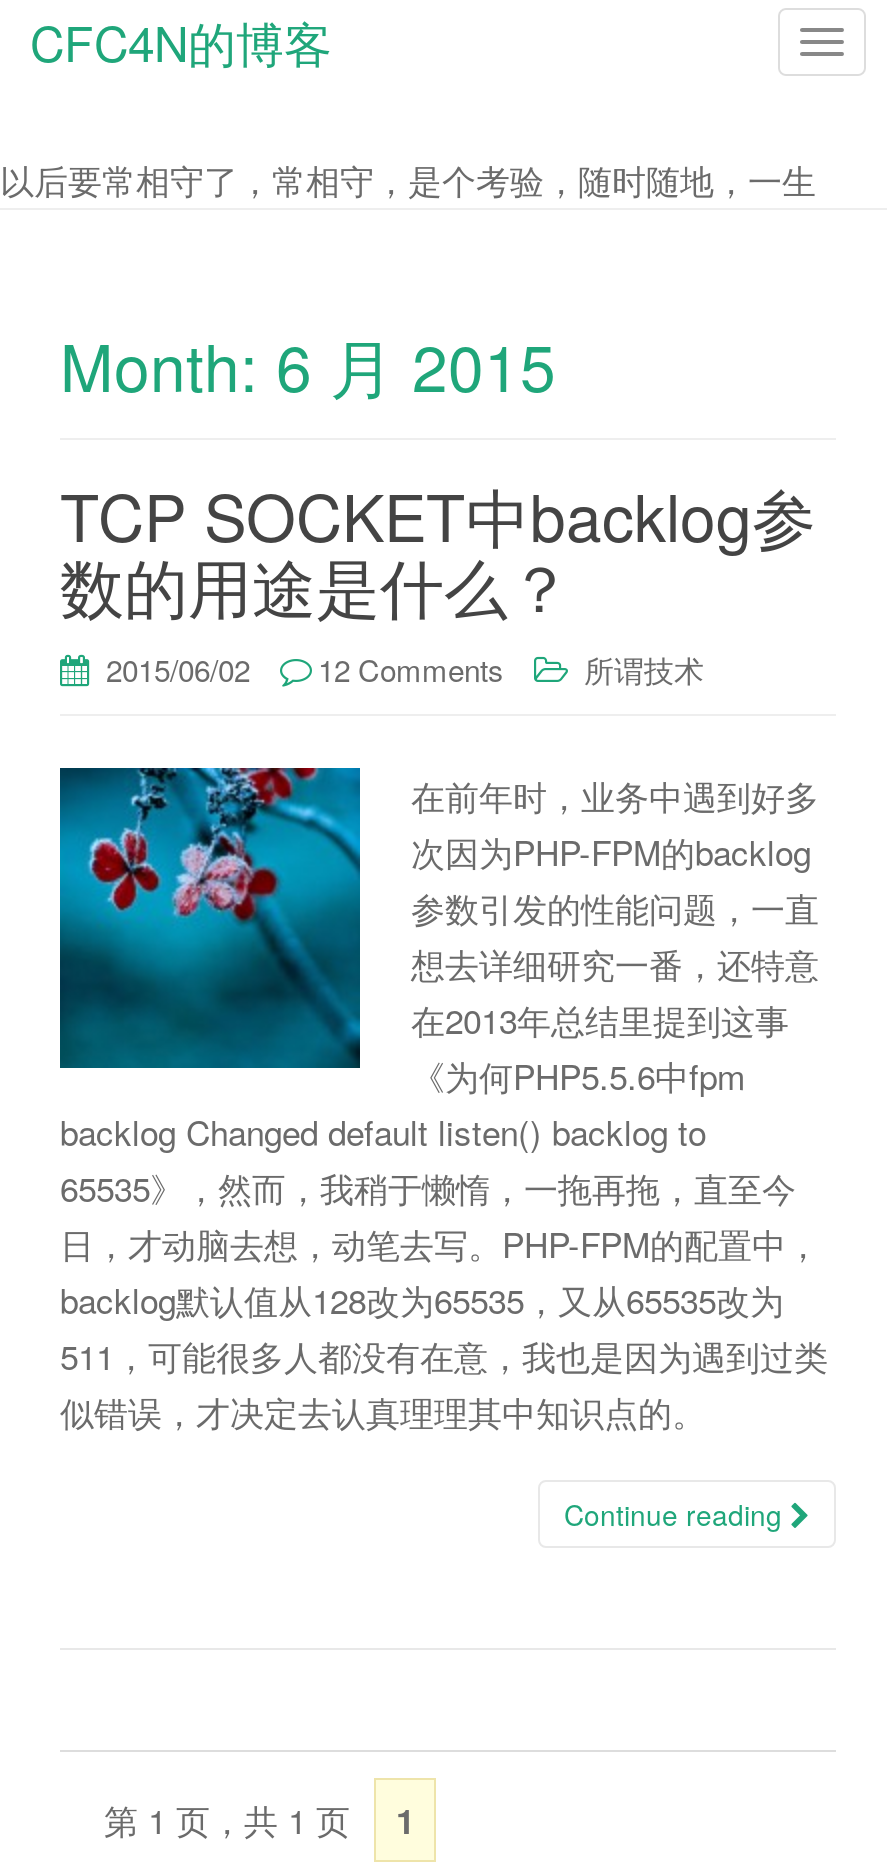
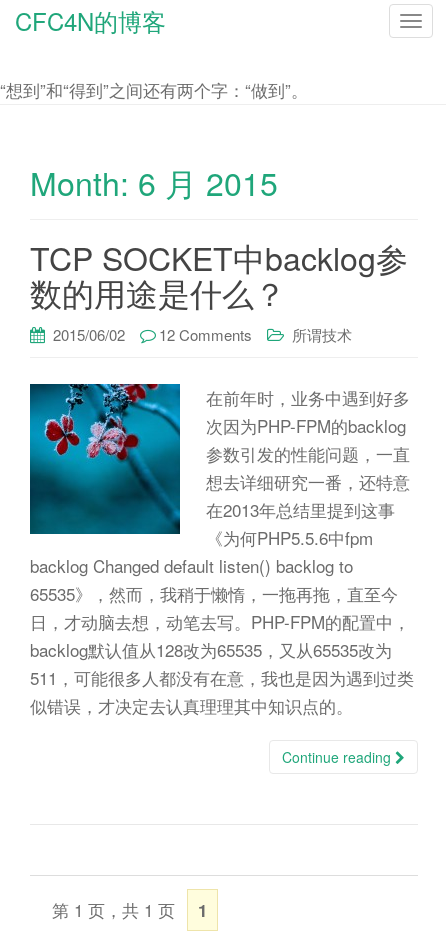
[0,154,816,204] 以后要常相守了，常相守，是个考验，随时随地，一生 -> [0,77,308,102] “想到”和“得到”之间还有两个字：“做到”。

